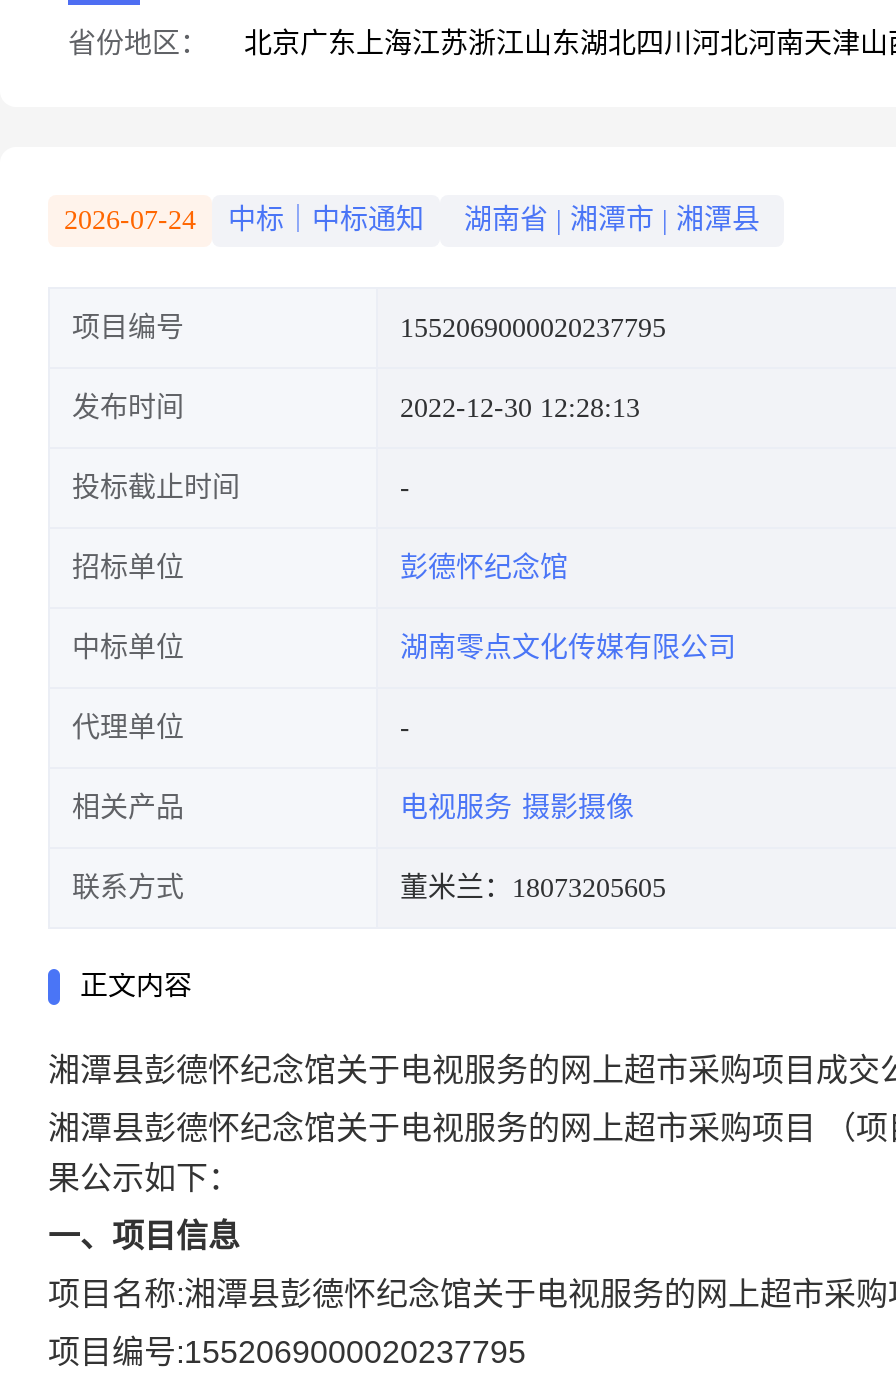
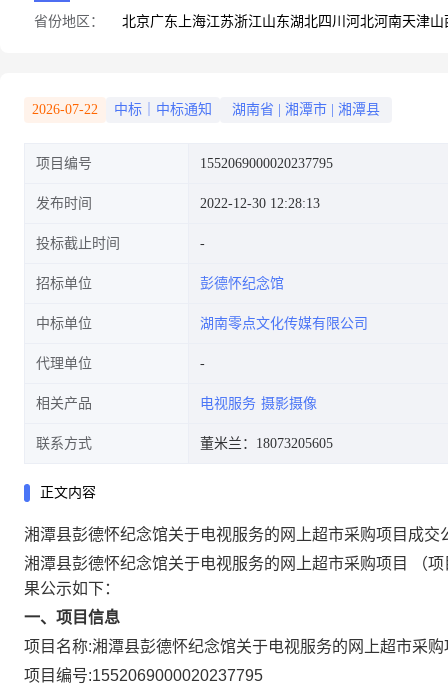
[64,205,196,235] 2026-07-24 -> [32,102,98,117] 2026-07-22

